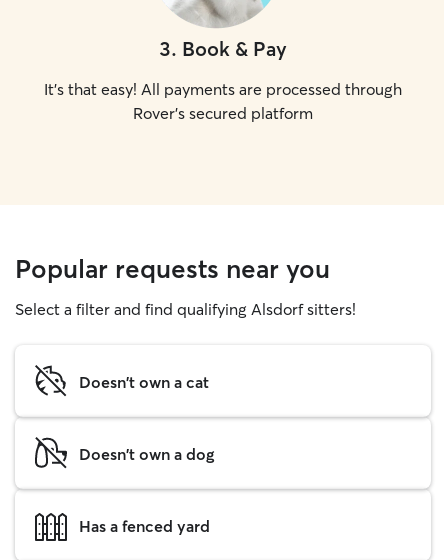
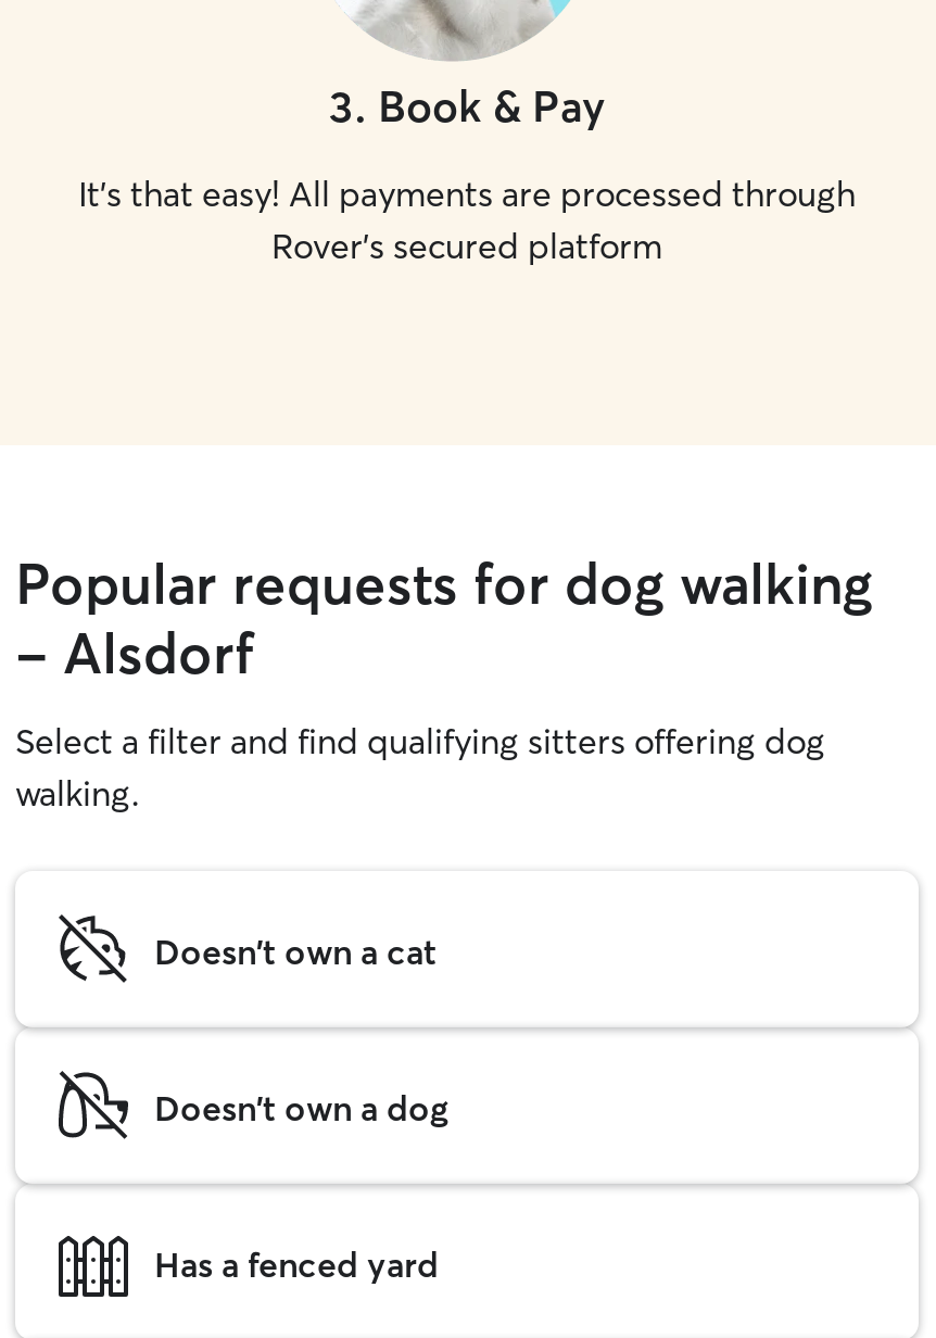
[15,253,356,319] Popular requests near you | Select a filter and find qualifying Alsdorf sitters! -> [15,550,873,815] Popular requests for dog walking | - Alsdorf | Select a filter and find qualifying sitters offering dog | walking.

